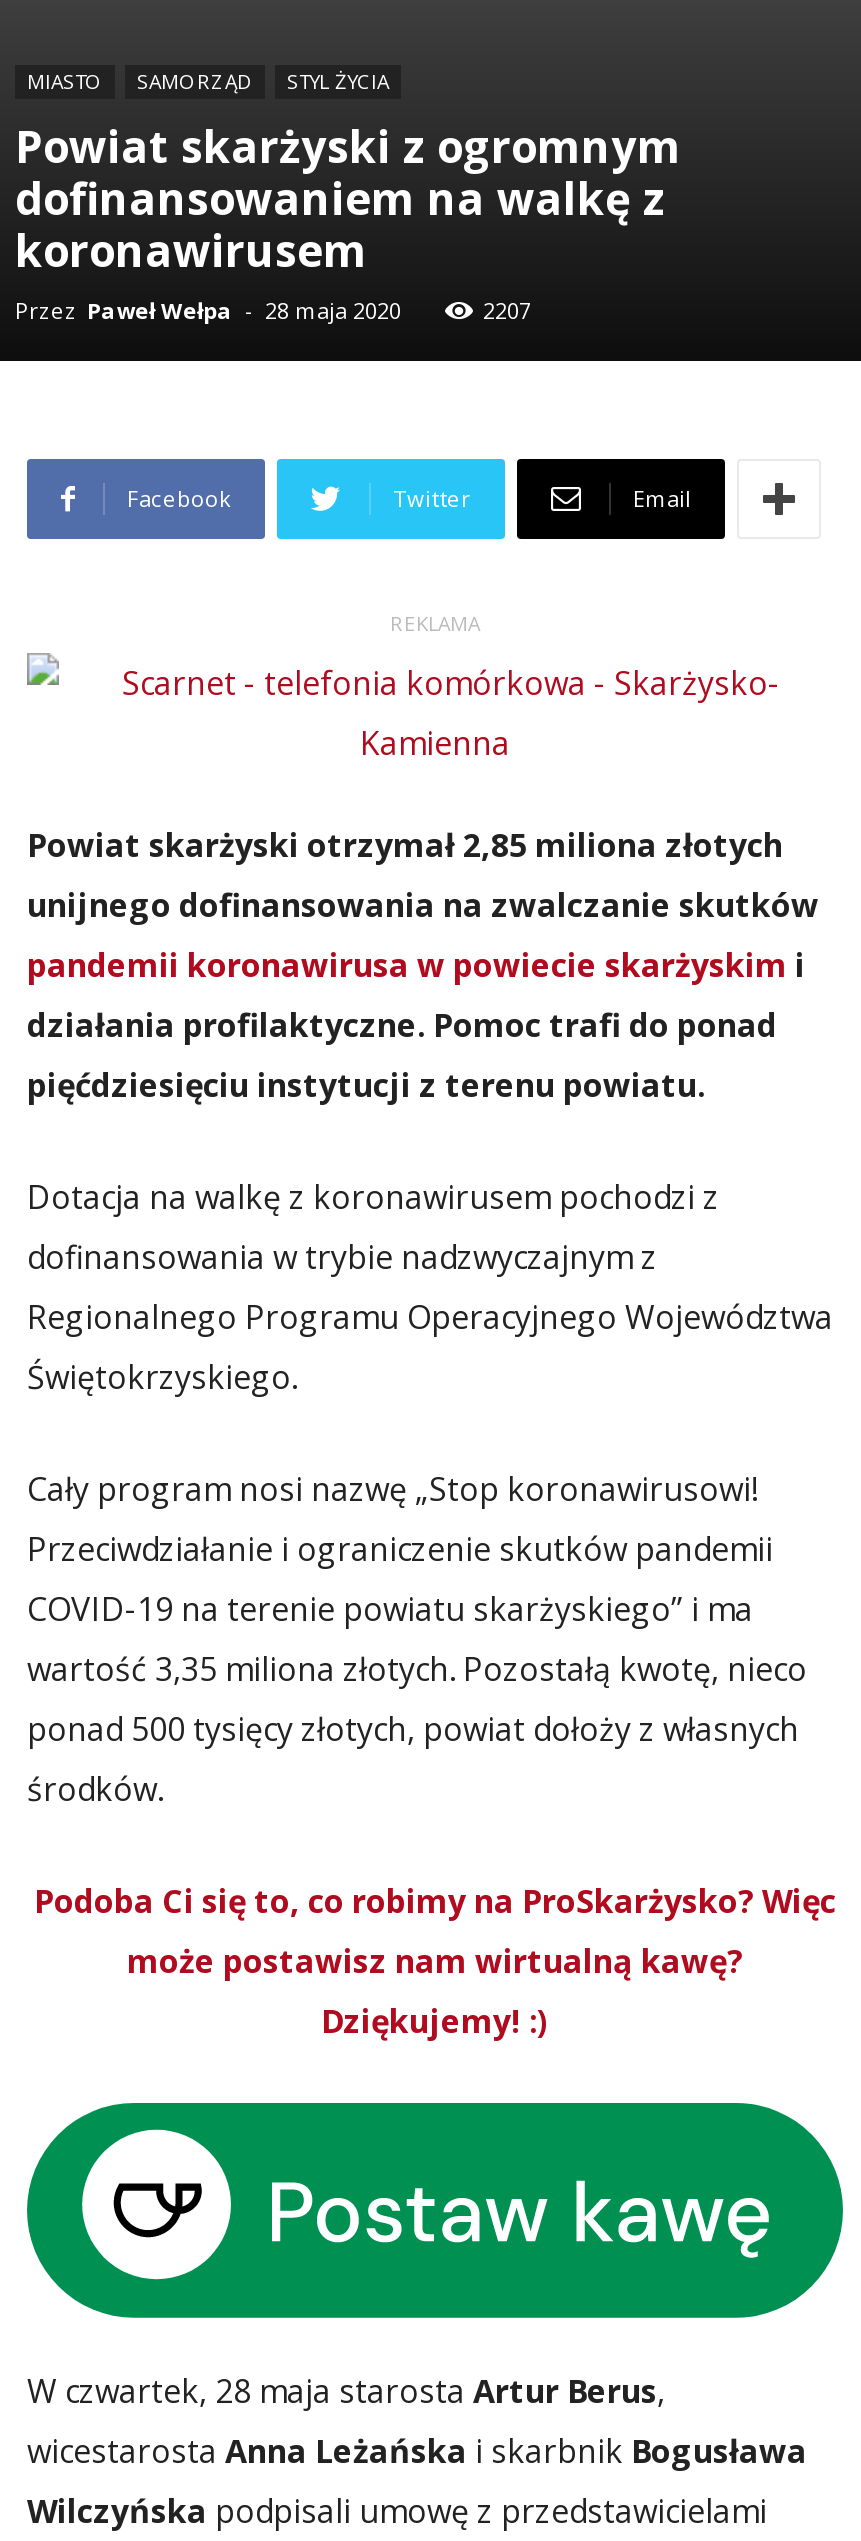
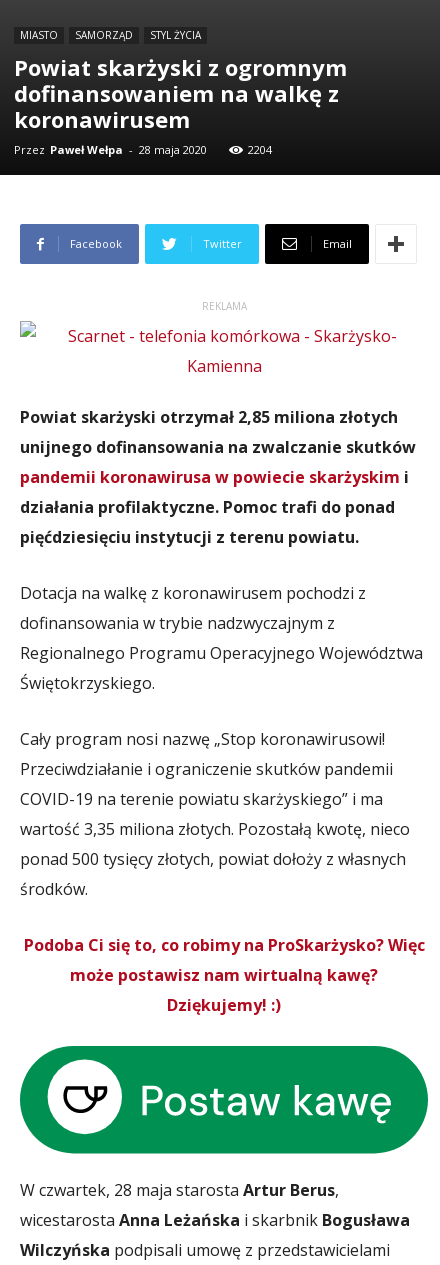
[483,295,531,325] 2207 -> [248,142,272,157] 2204

